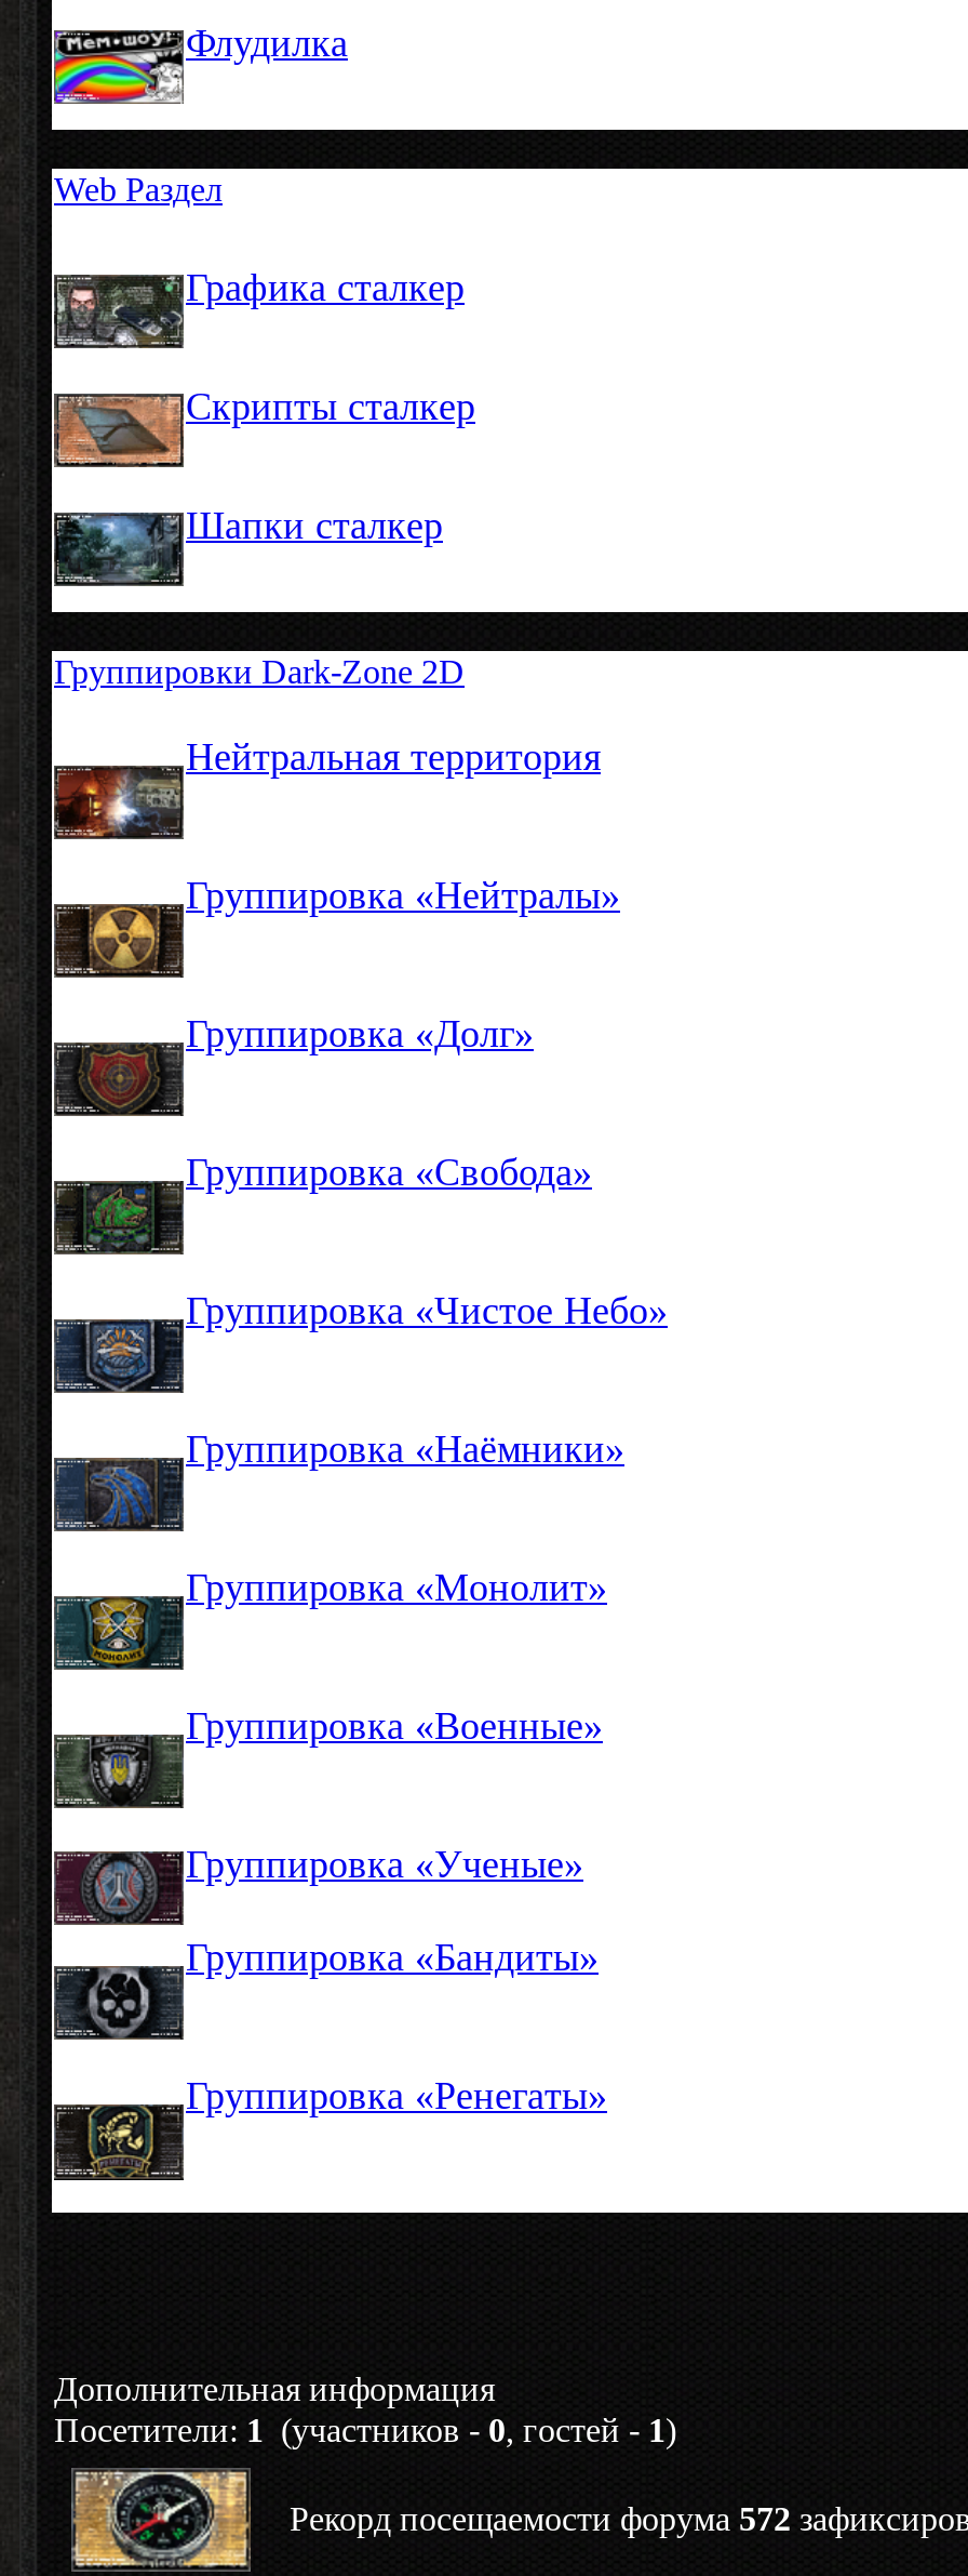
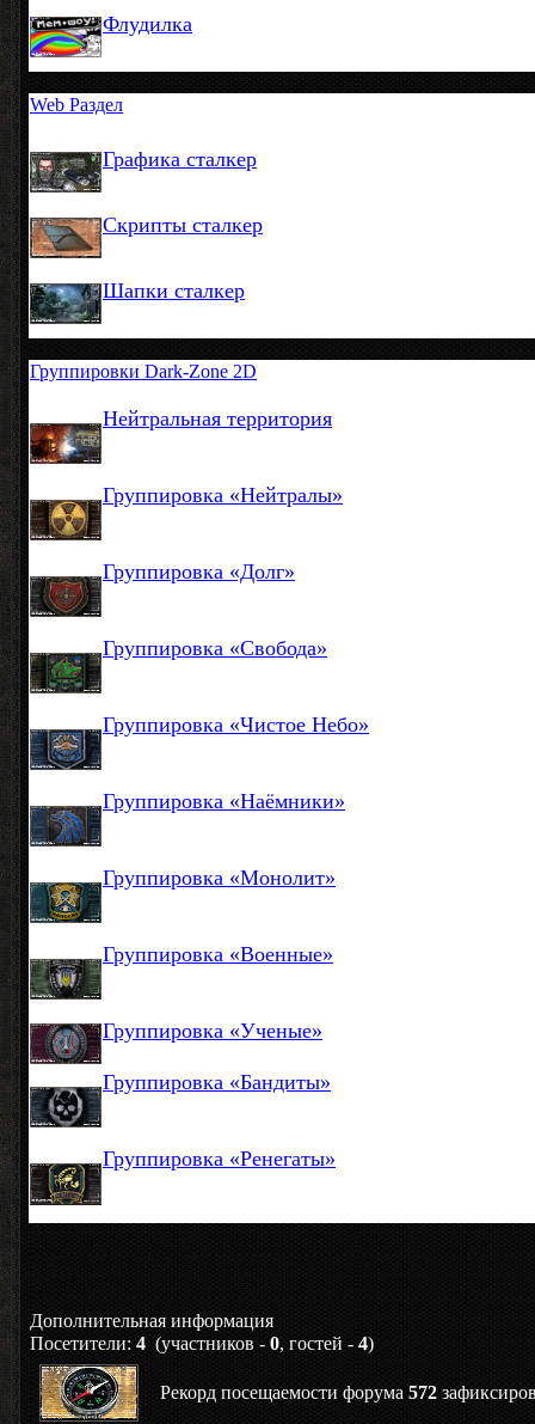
[54,2412,676,2448] Посетители: 1 (участников - 0, гостей - 1) -> [30,1333,374,1353] Посетители: 4 (участников - 0, гостей - 4)

